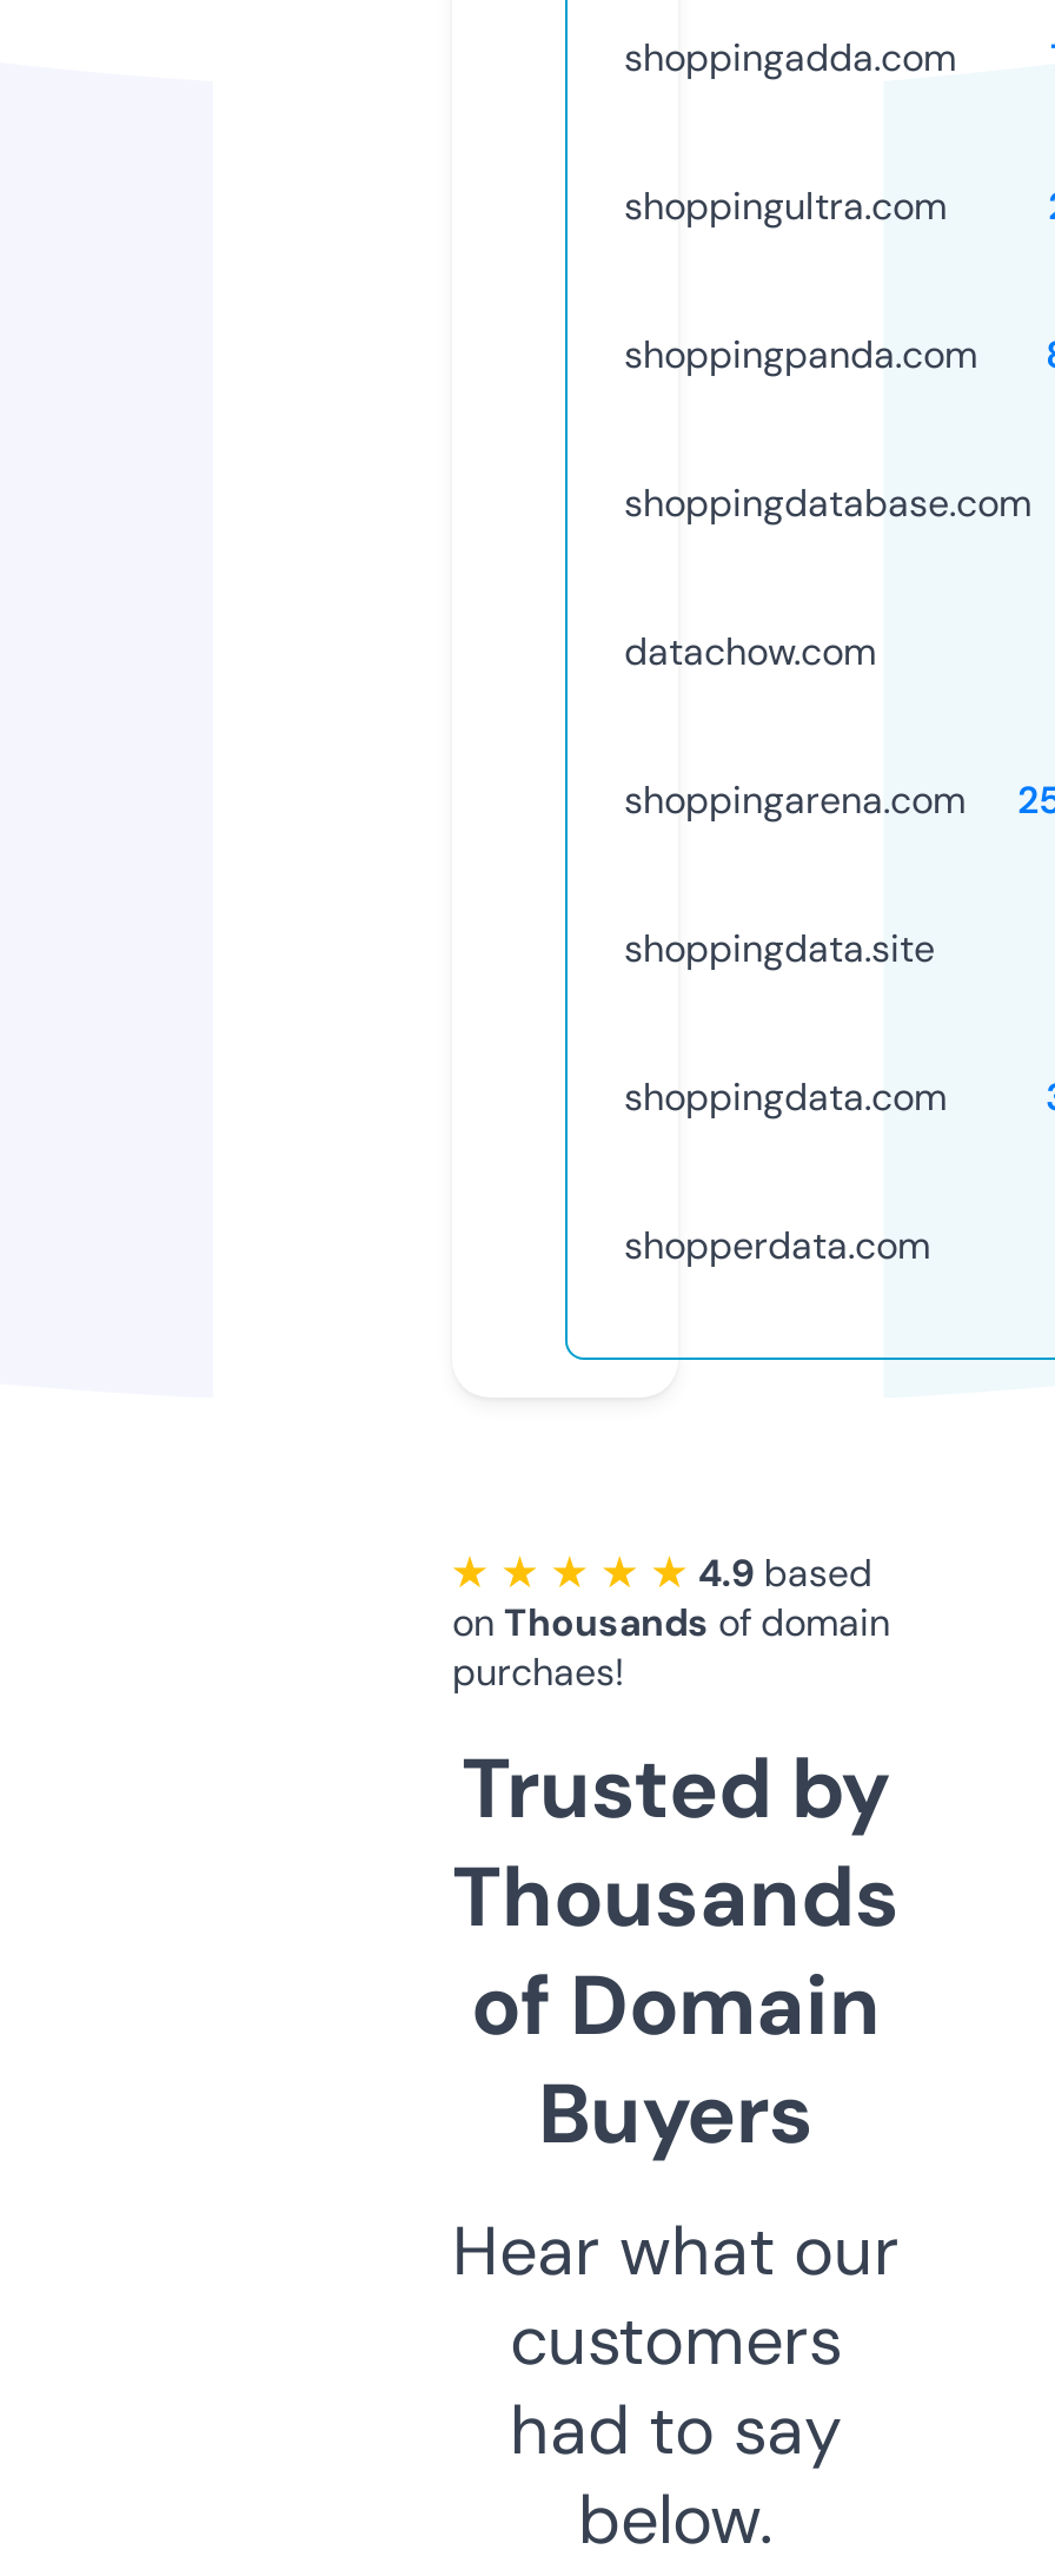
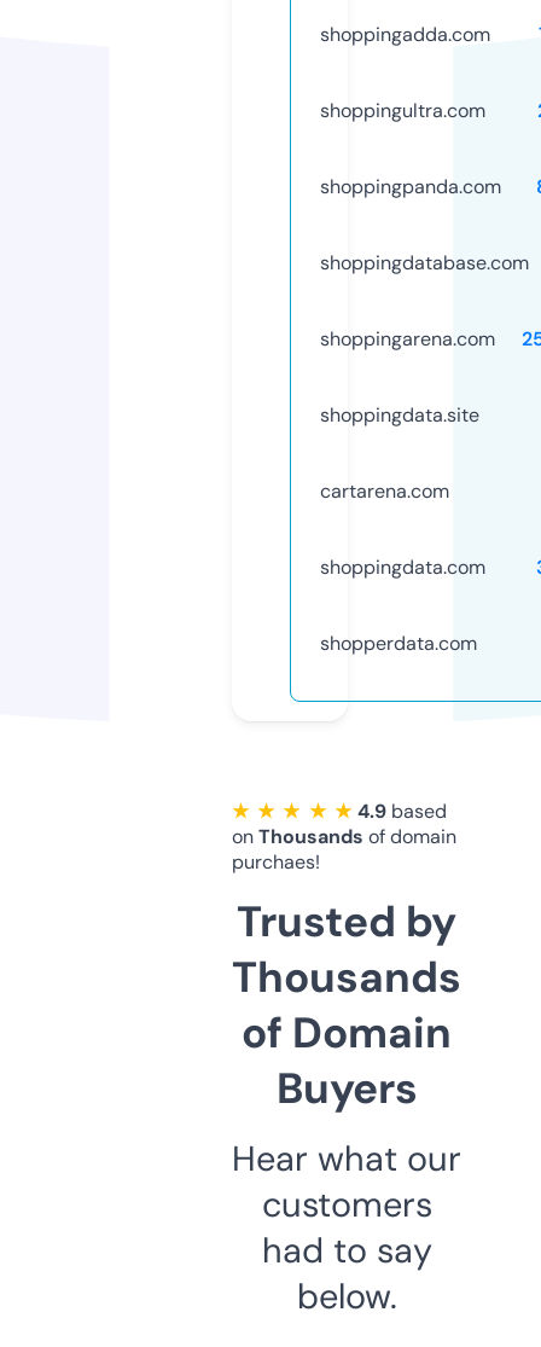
[624,626,876,676] datachow.com -> none
moved [624,775,966,973] -> [320,326,495,427]: shoppingarena.com | shoppingdata.site
none -> [320,478,449,504] cartarena.com

